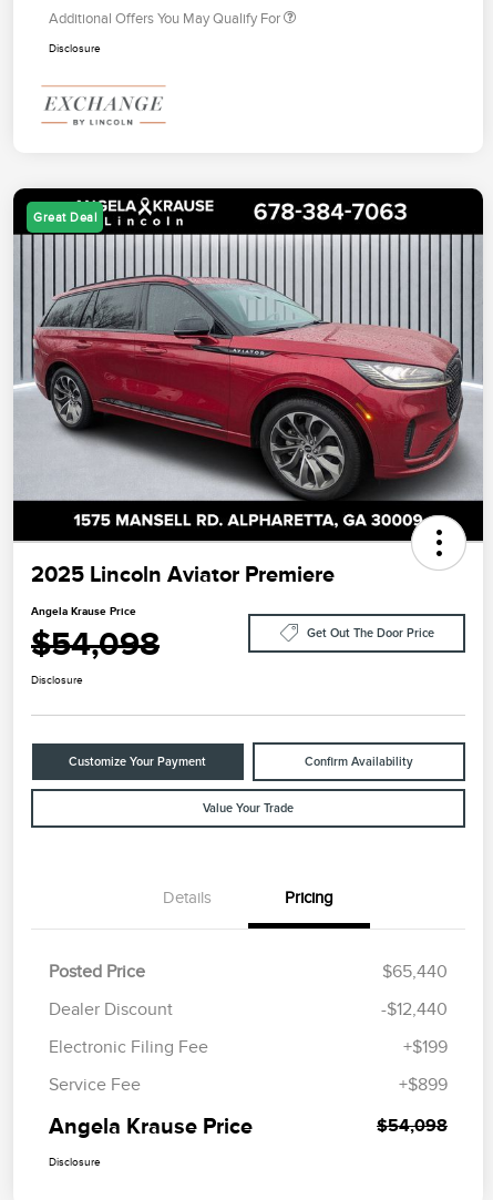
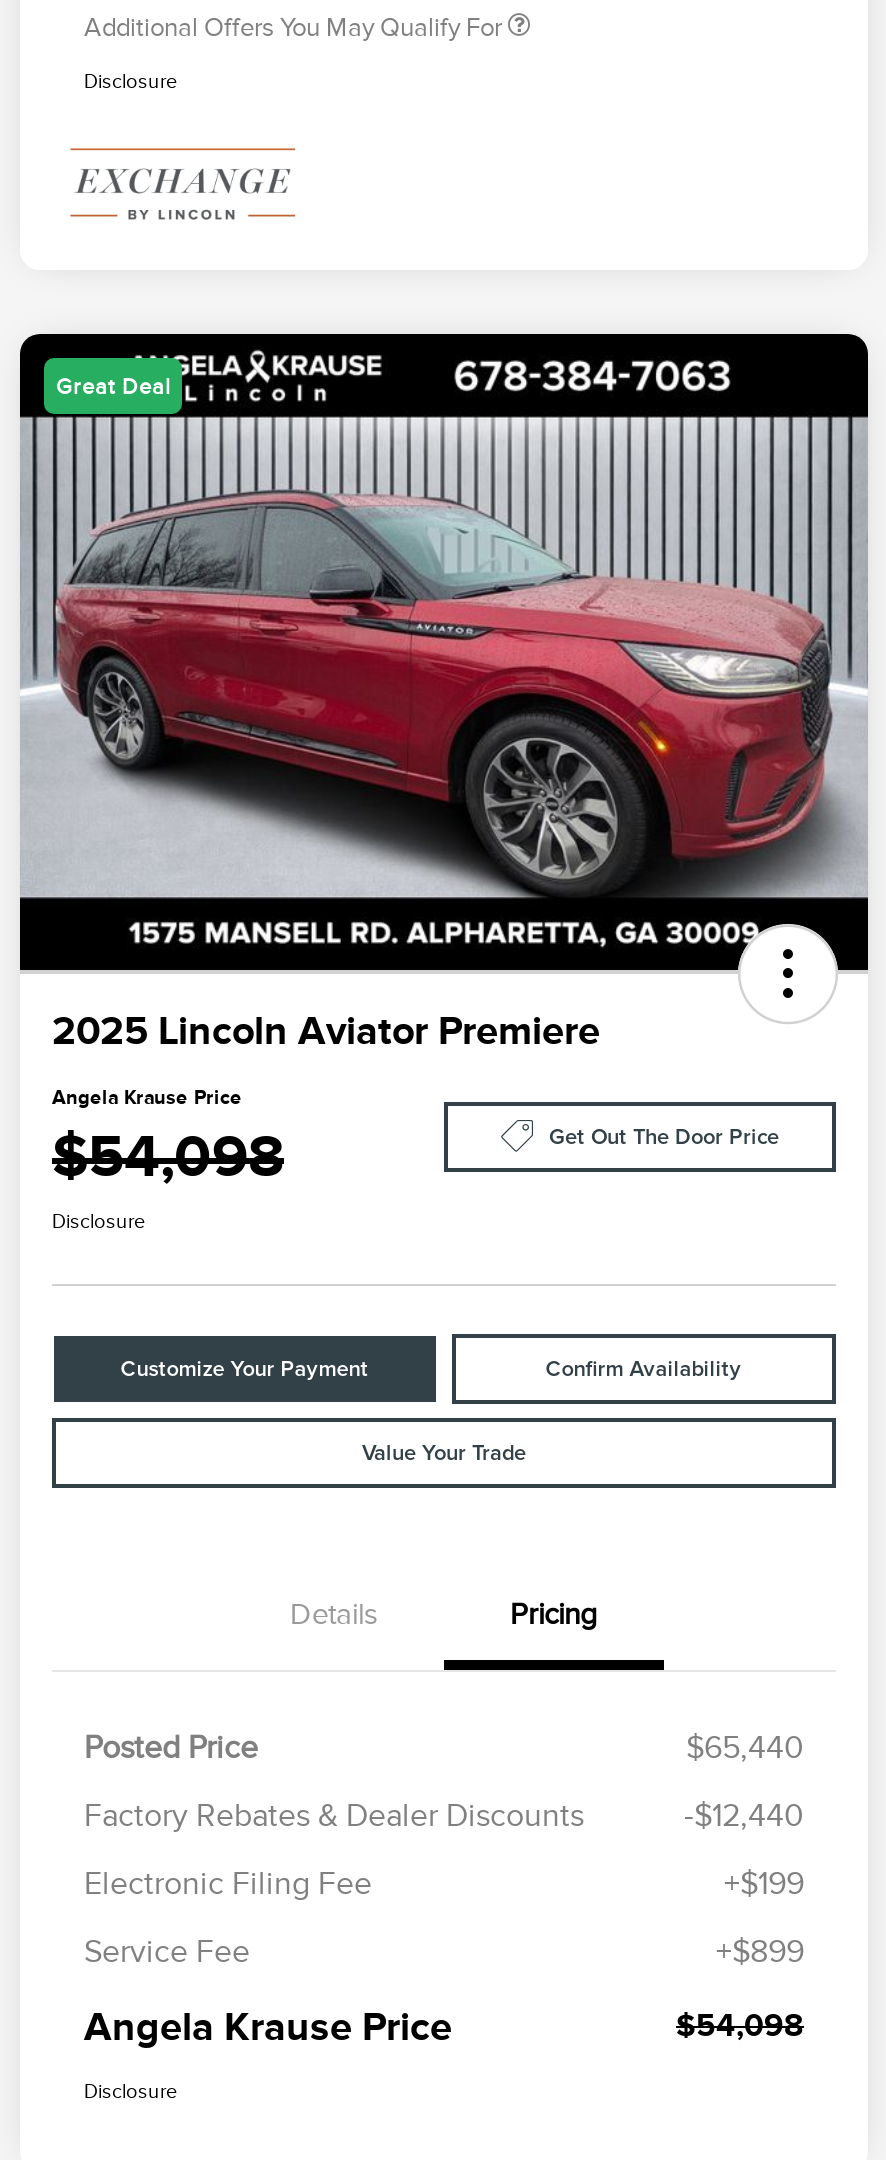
[49,1000,173,1020] Dealer Discount -> [84,1799,584,1835] Factory Rebates & Dealer Discounts

